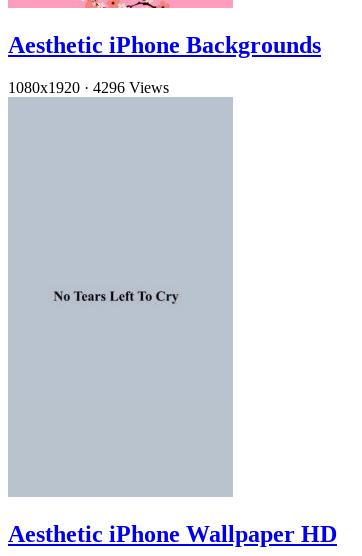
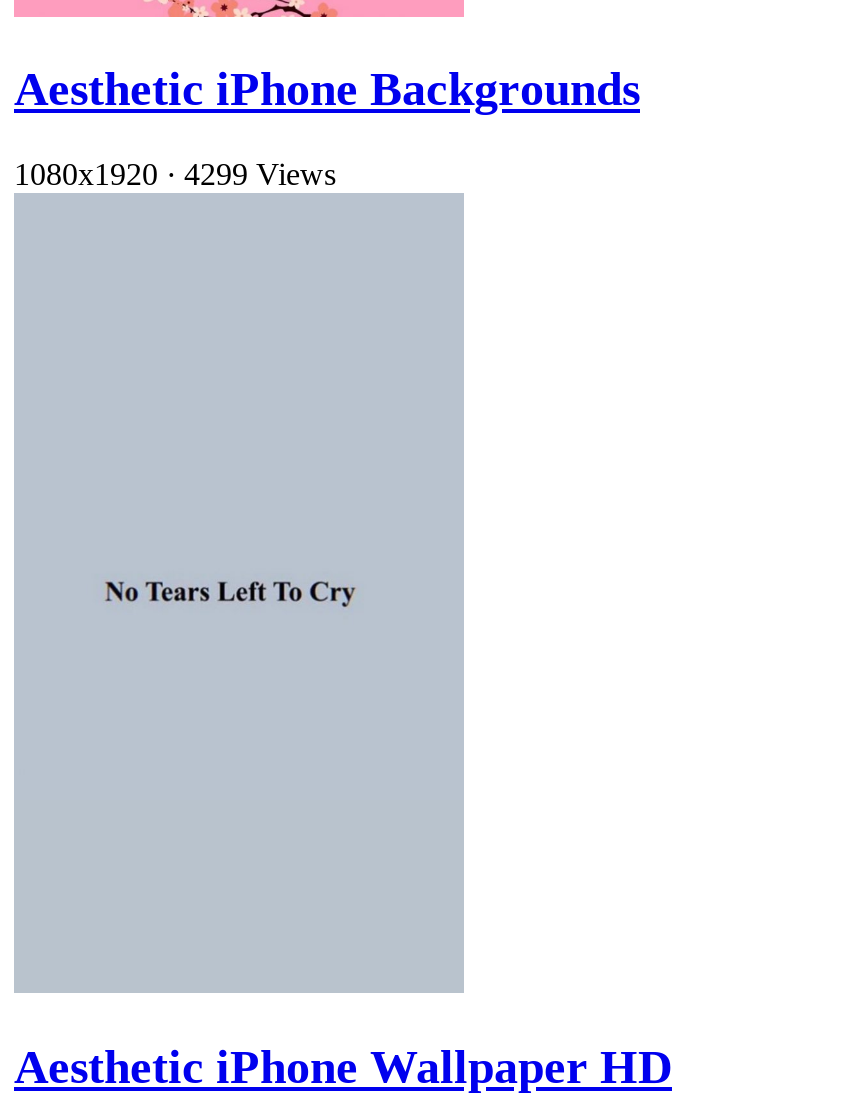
[8,79,169,96] 1080x1920 · 4296 Views -> [14,158,336,192] 1080x1920 · 4299 Views

